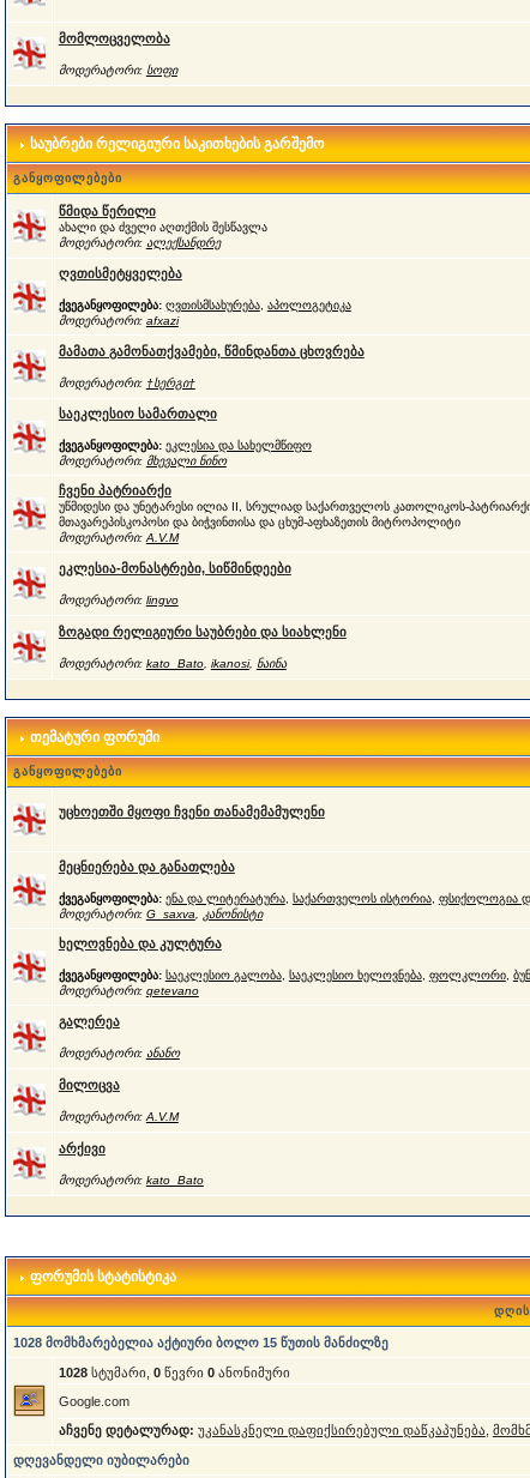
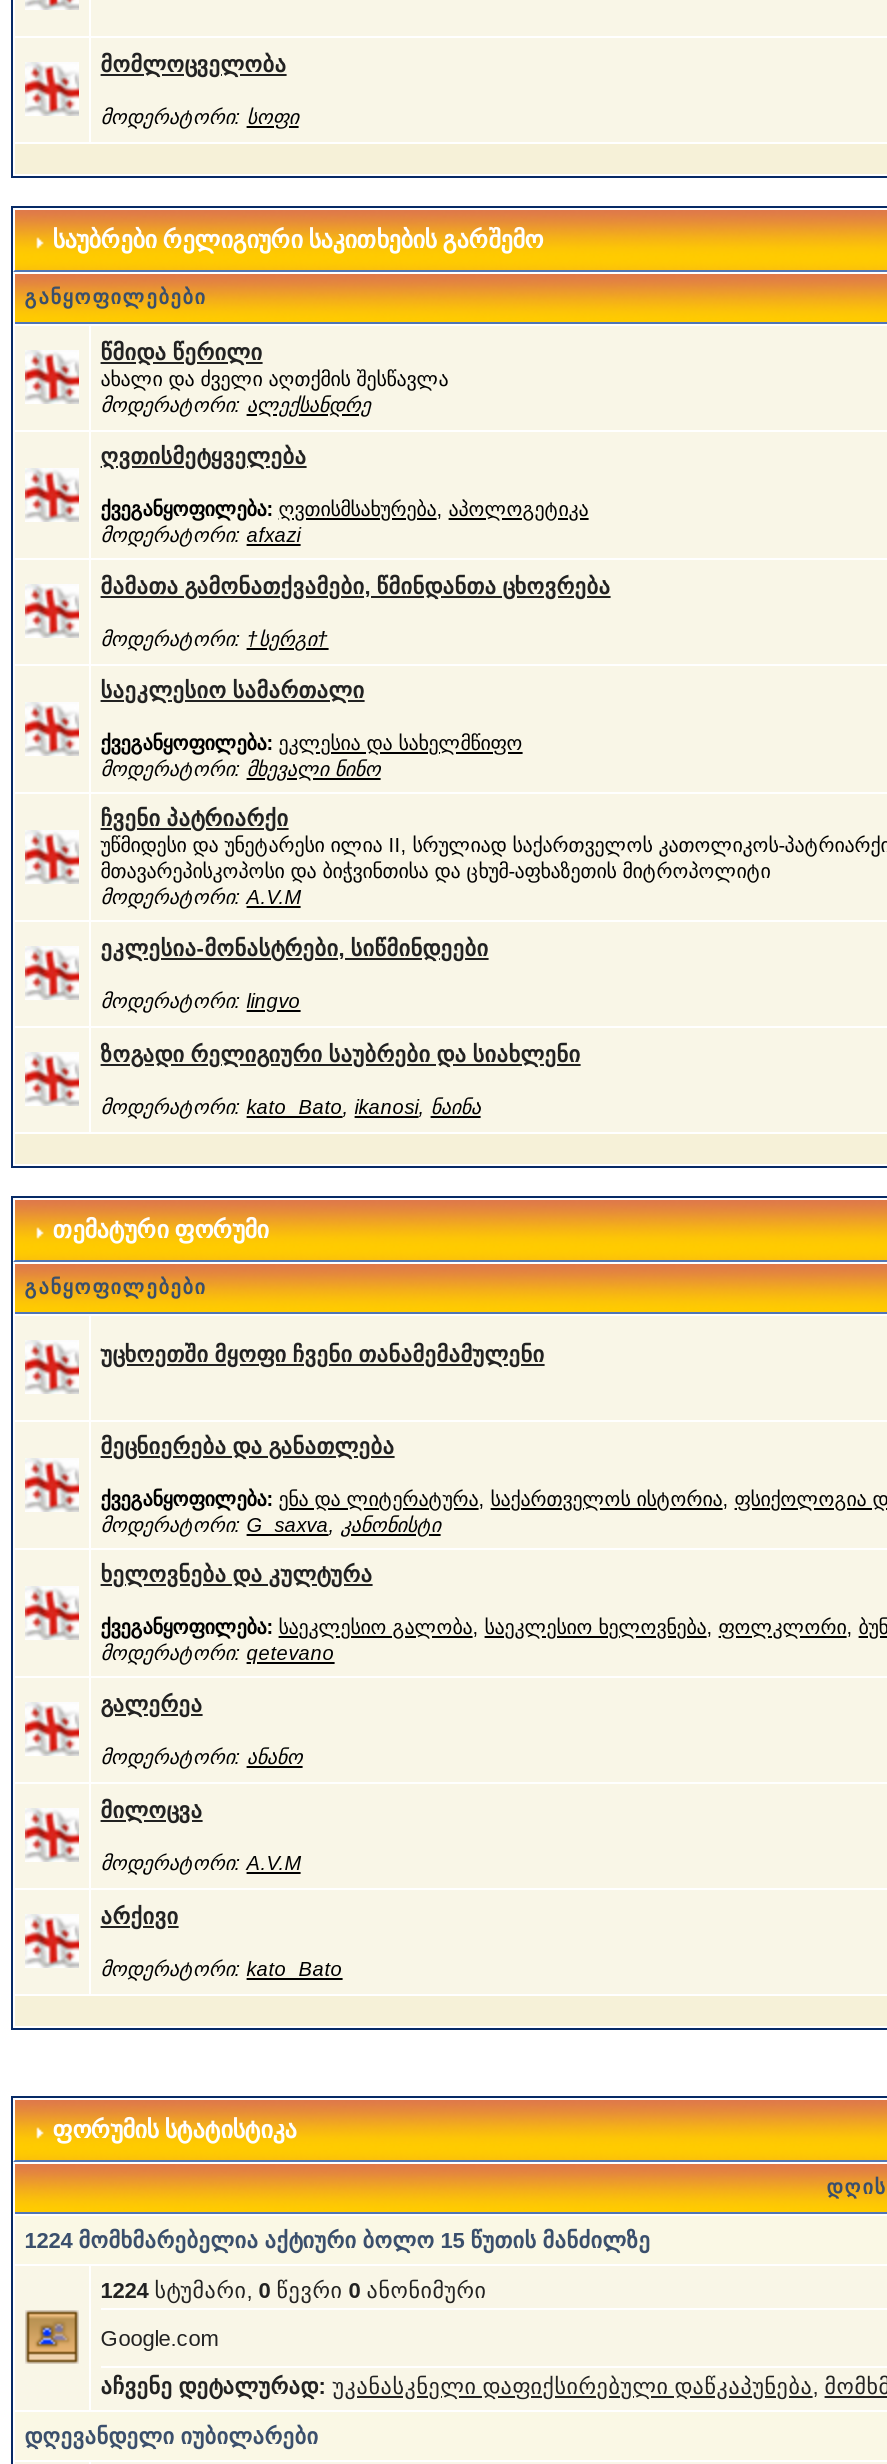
[13,1335,388,1350] 1028 მომხმარებელია აქტიური ბოლო 15 წუთის მანძილზე -> [25,2228,651,2252] 1224 მომხმარებელია აქტიური ბოლო 15 წუთის მანძილზე
[59,1365,290,1380] 1028 სტუმარი, 0 წევრი 0 ანონიმური -> [101,2278,487,2302] 1224 სტუმარი, 0 წევრი 0 ანონიმური

